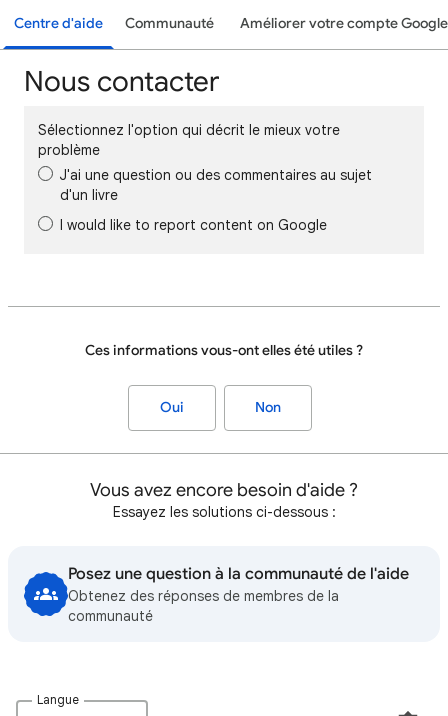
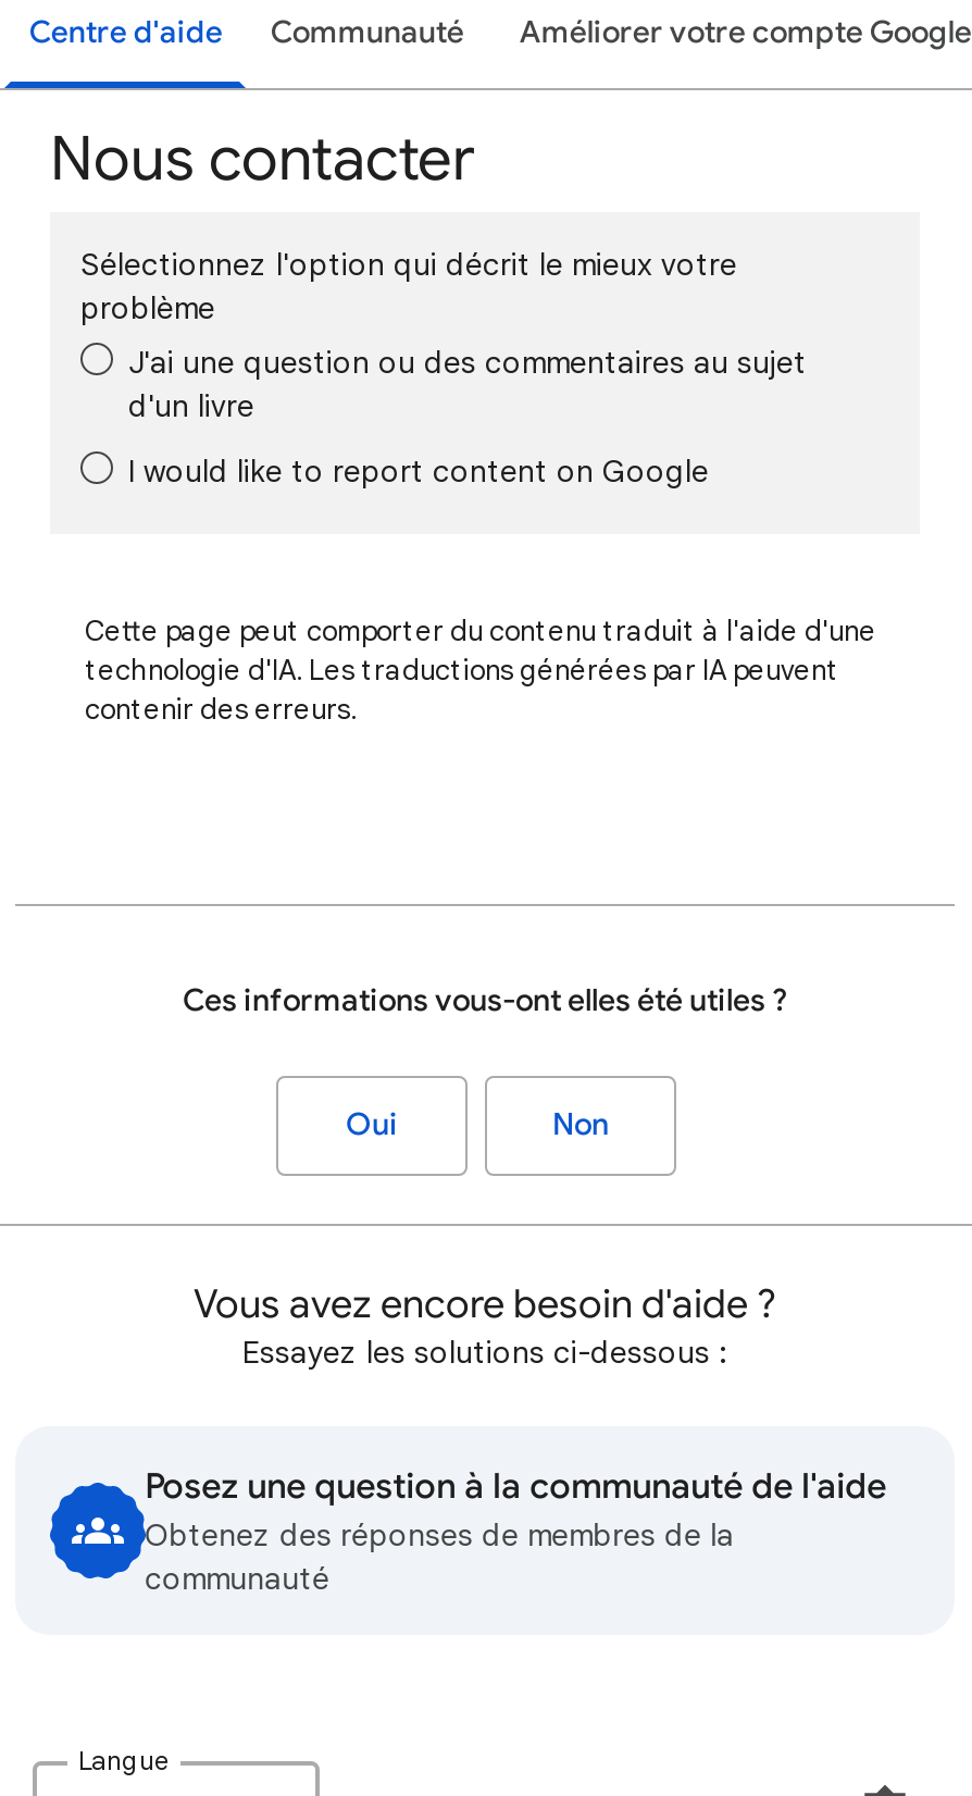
none -> [85,612,876,728] Cette page peut comporter du contenu traduit à l'aide d'une | technologie d'IA. Les traductions générées par IA peuvent | contenir des erreurs.

